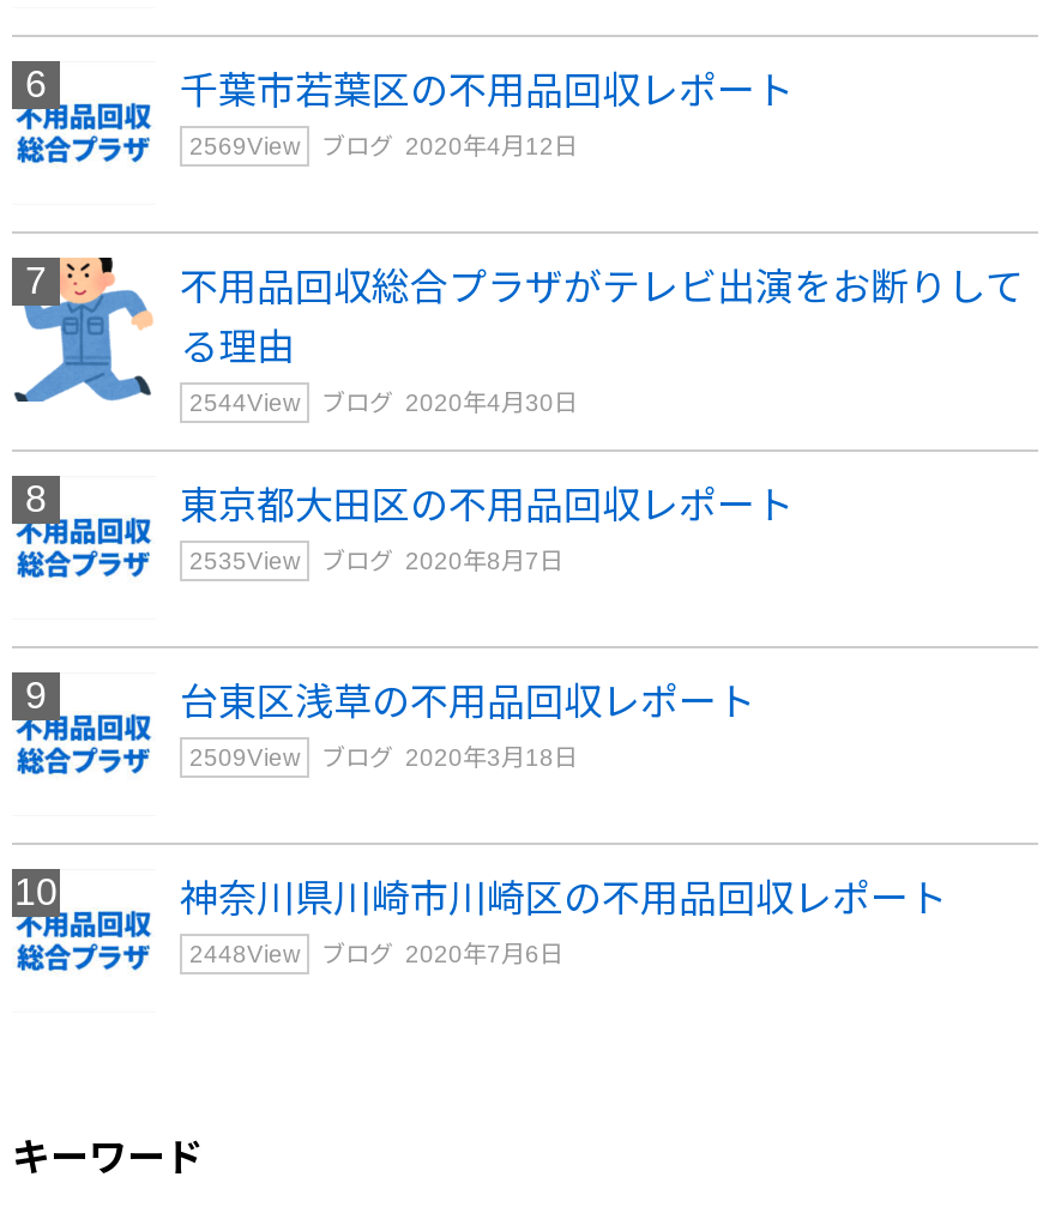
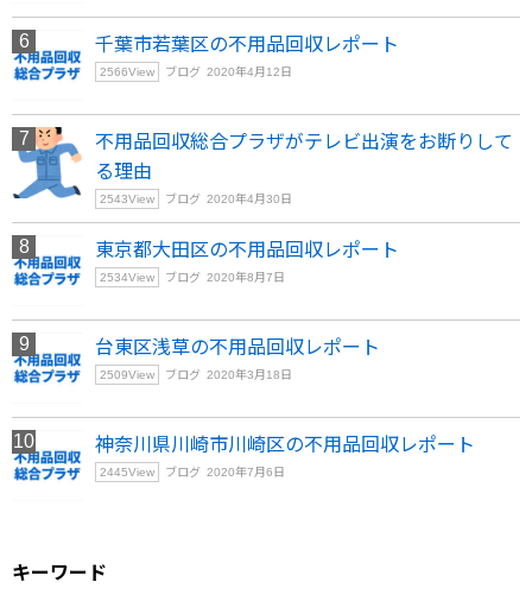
[189,133,578,159] 2569View ブログ 2020年4月12日 -> [100,65,292,78] 2566View ブログ 2020年4月12日
[189,389,578,415] 2544View ブログ 2020年4月30日 -> [100,192,292,205] 2543View ブログ 2020年4月30日
[189,547,563,574] 2535View ブログ 2020年8月7日 -> [100,271,285,284] 2534View ブログ 2020年8月7日
[189,940,563,967] 2448View ブログ 2020年7月6日 -> [100,465,285,478] 2445View ブログ 2020年7月6日

